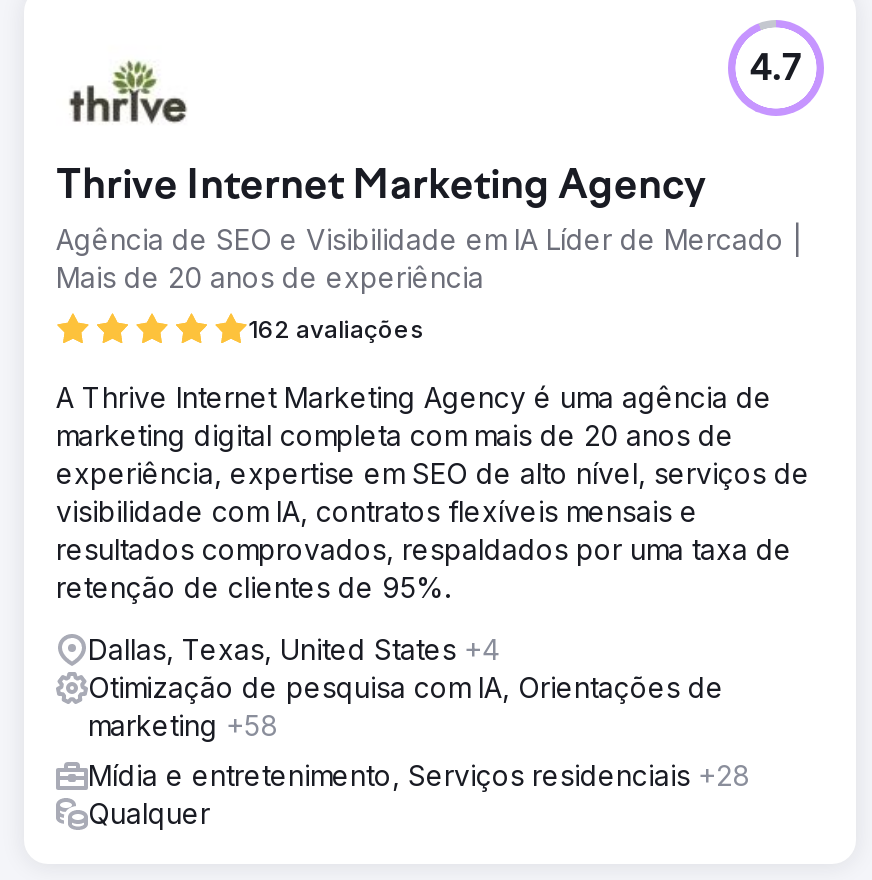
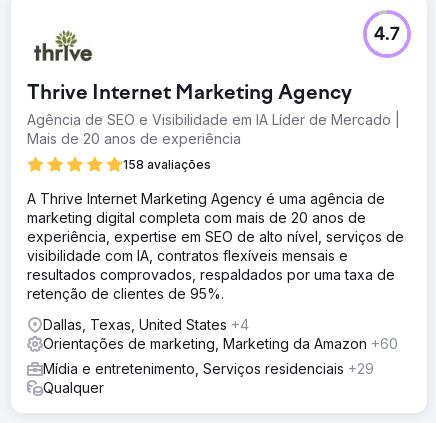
[248,314,424,344] 162 avaliações -> [123,157,211,172] 158 avaliações
[88,670,724,742] Otimização de pesquisa com IA, Orientações de | marketing +58 -> [43,335,398,352] Orientações de marketing, Marketing da Amazon +60
[88,758,750,792] Mídia e entretenimento, Serviços residenciais +28 -> [43,360,374,377] Mídia e entretenimento, Serviços residenciais +29

